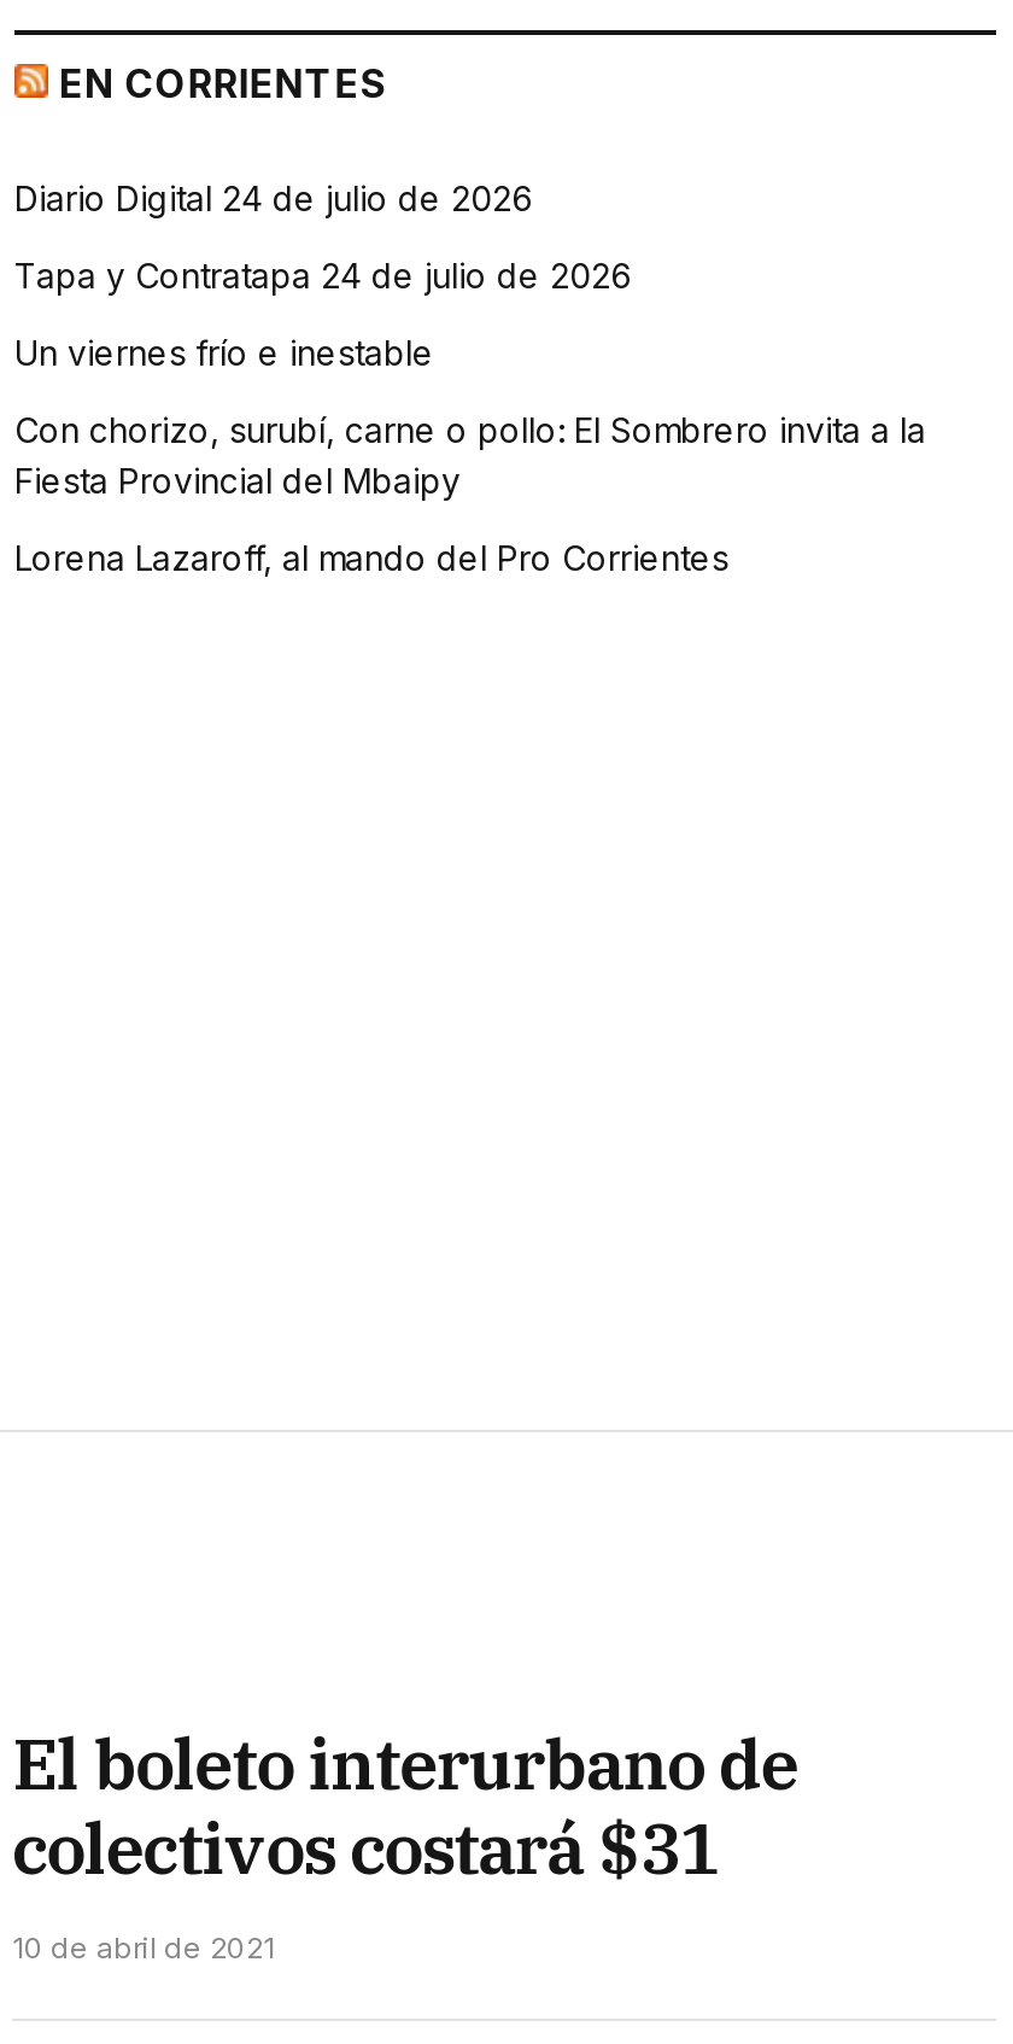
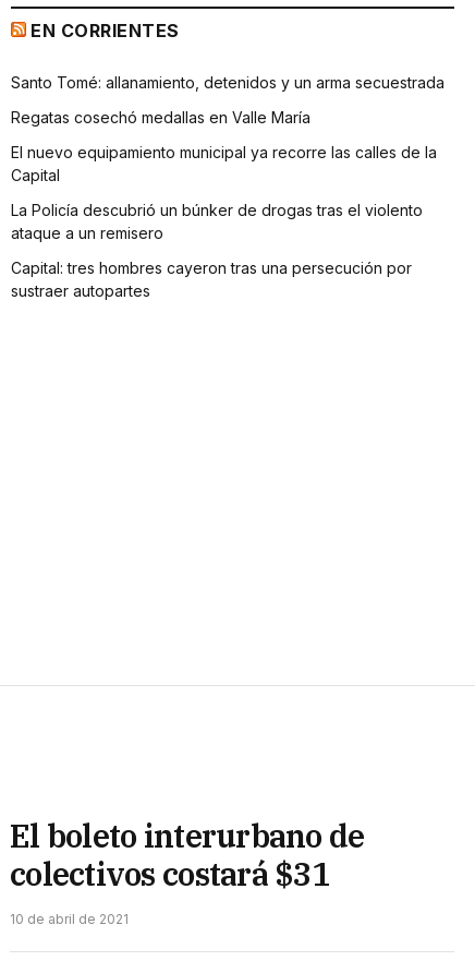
[14,177,533,218] Diario Digital 24 de julio de 2026 -> [11,73,444,91] Santo Tomé: allanamiento, detenidos y un arma secuestrada
[14,254,632,295] Tapa y Contratapa 24 de julio de 2026 -> [11,108,310,126] Regatas cosechó medallas en Valle María
[14,331,434,372] Un viernes frío e inestable -> [11,143,437,184] El nuevo equipamiento municipal ya recorre las calles de la | Capital
[14,408,926,500] Con chorizo, surubí, carne o pollo: El Sombrero invita a la | Fiesta Provincial del Mbaipy -> [11,200,423,242] La Policía descubrió un búnker de drogas tras el violento | ataque a un remisero
[14,536,728,577] Lorena Lazaroff, al mando del Pro Corrientes -> [11,258,412,300] Capital: tres hombres cayeron tras una persecución por | sustraer autopartes

